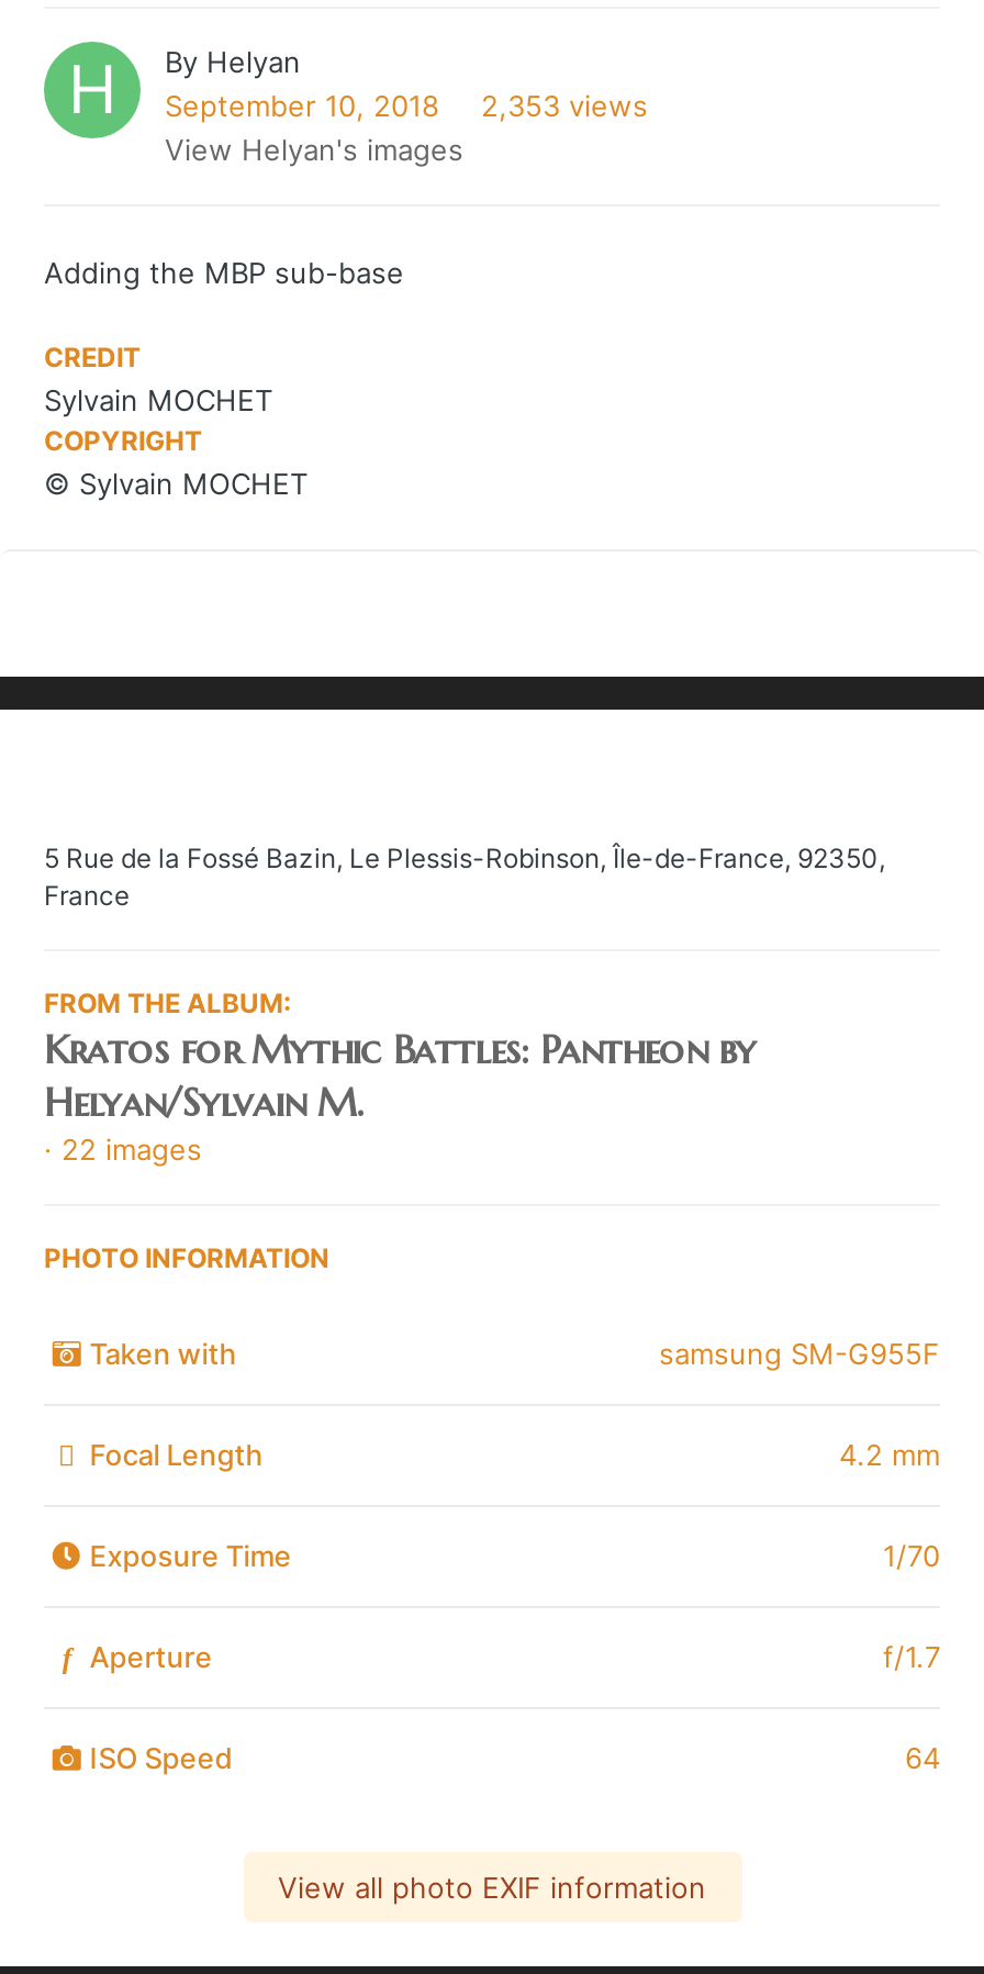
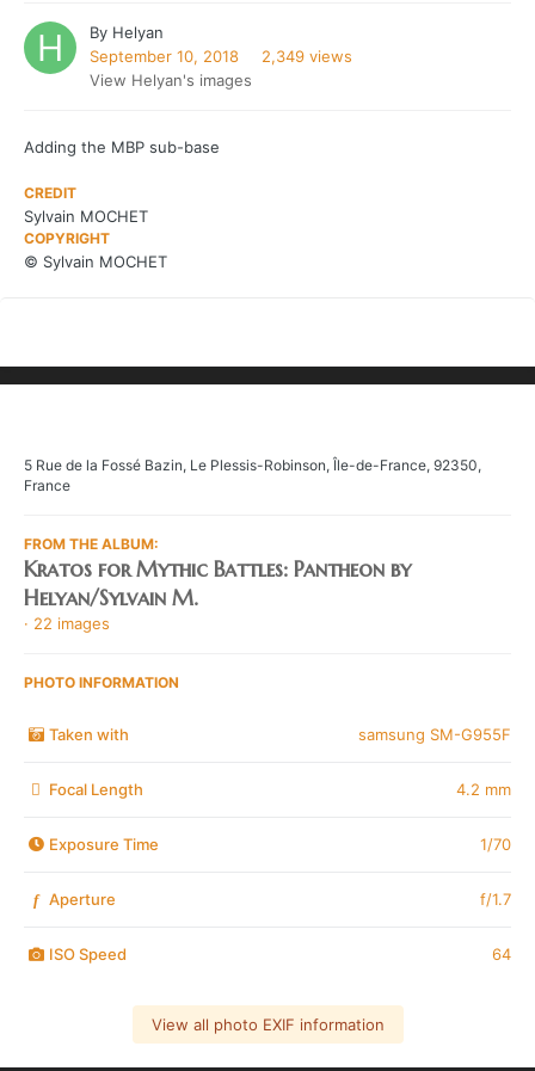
[165,89,648,124] September 10, 2018 2,353 views -> [90,47,352,66] September 10, 2018 2,349 views

